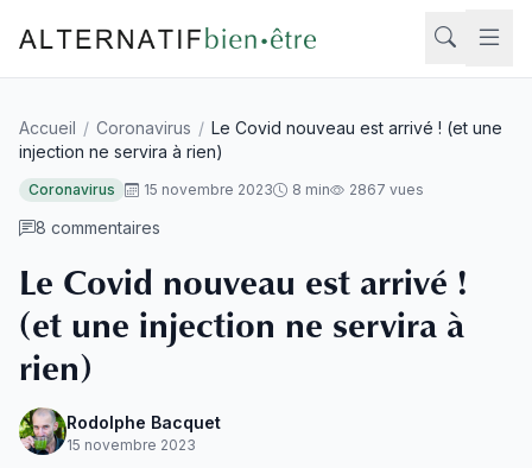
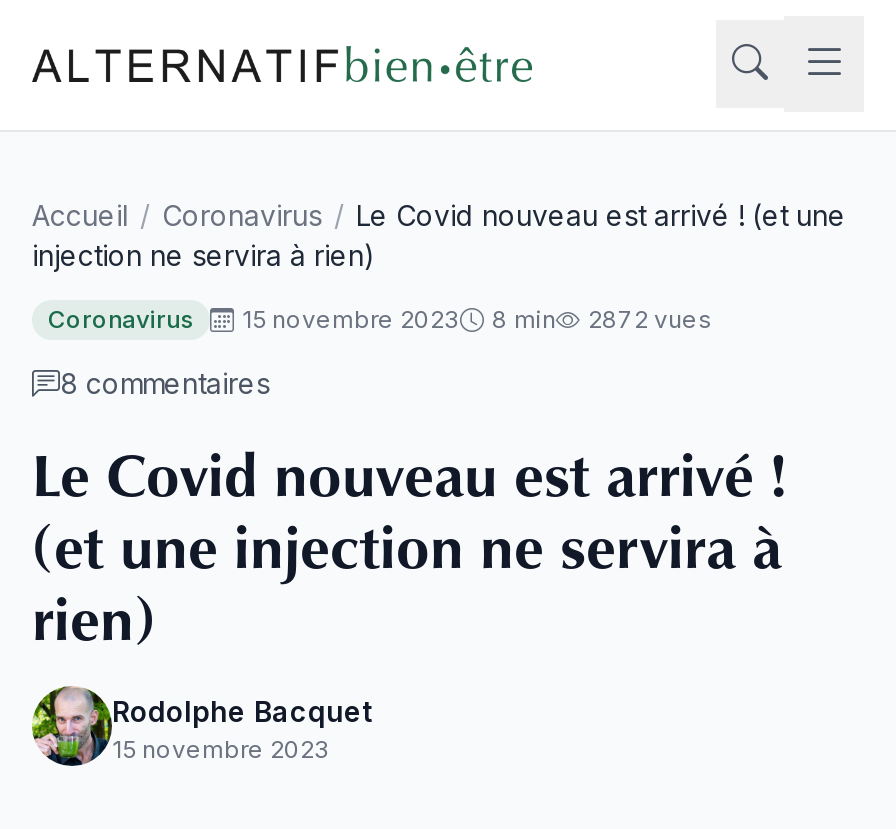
[28,181,424,198] Coronavirus 15 novembre 2023 8 min 2867 vues -> [48,304,712,334] Coronavirus 15 novembre 2023 8 min 2872 vues

